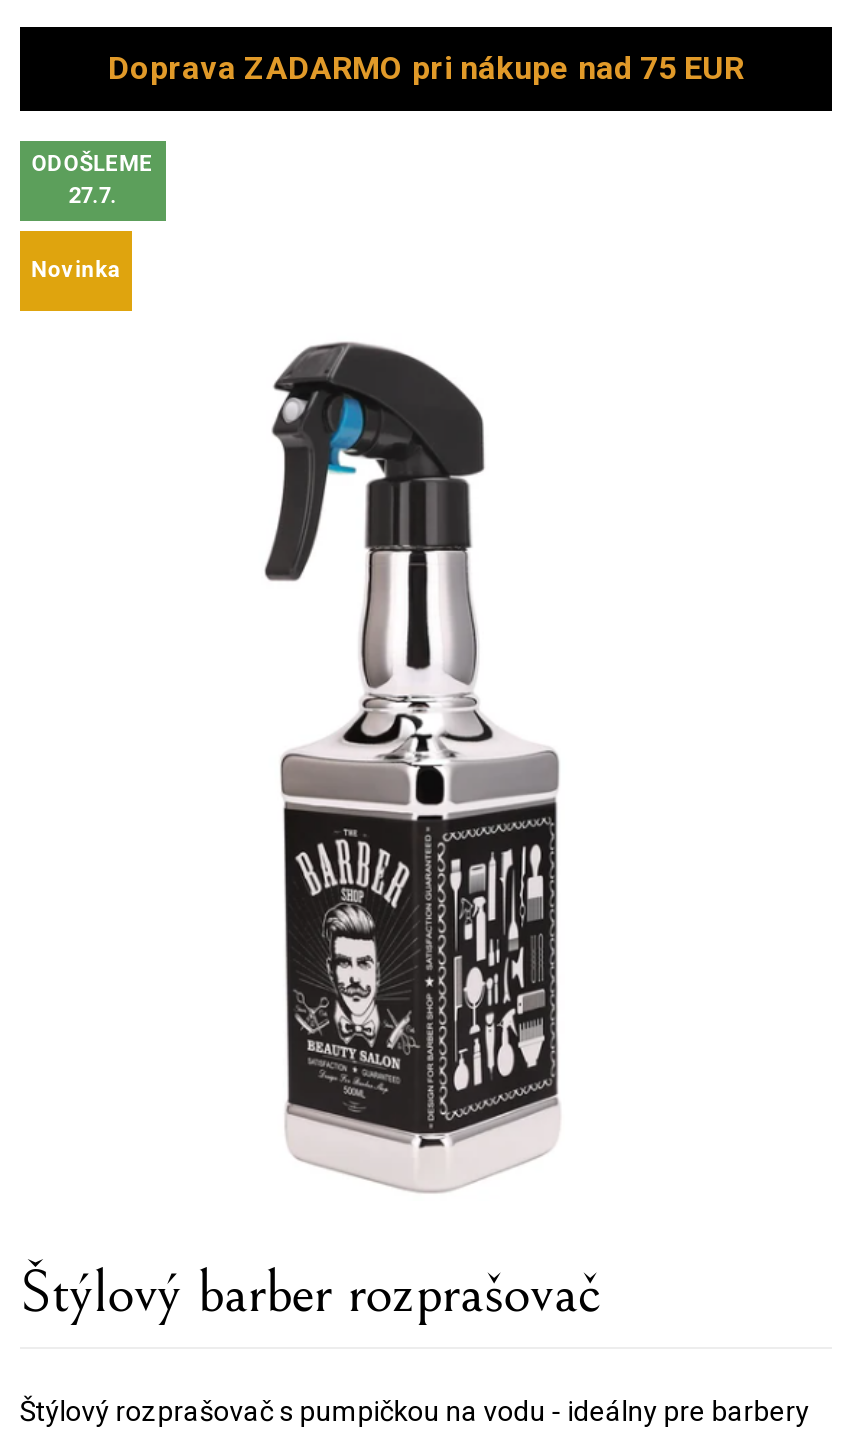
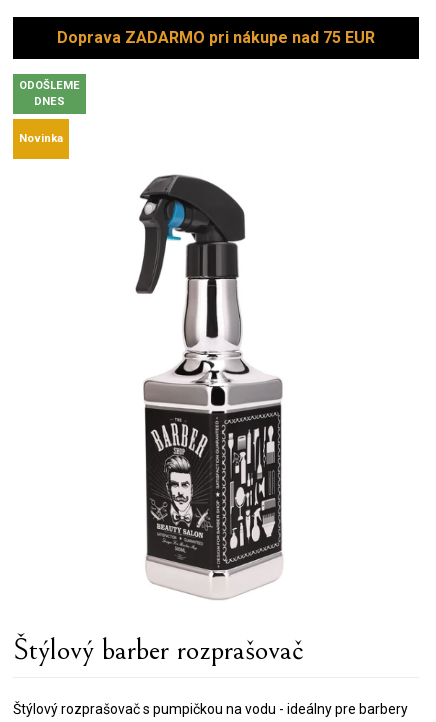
[68,183,116,209] 27.7. -> [34,95,65,108] DNES

